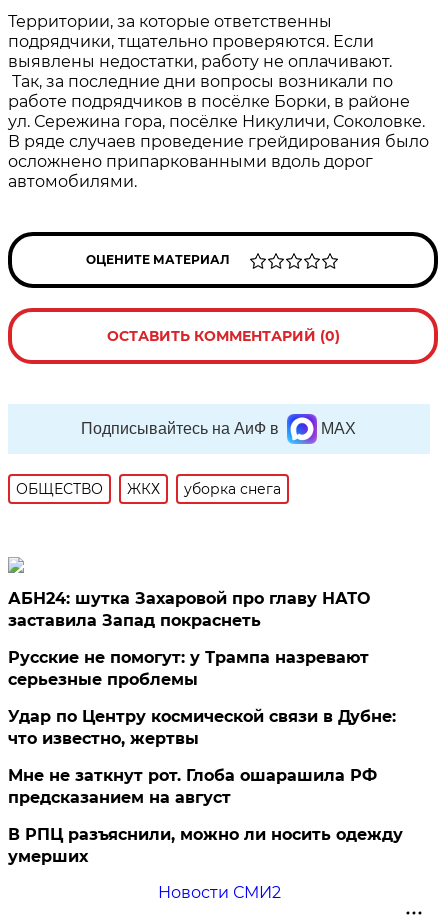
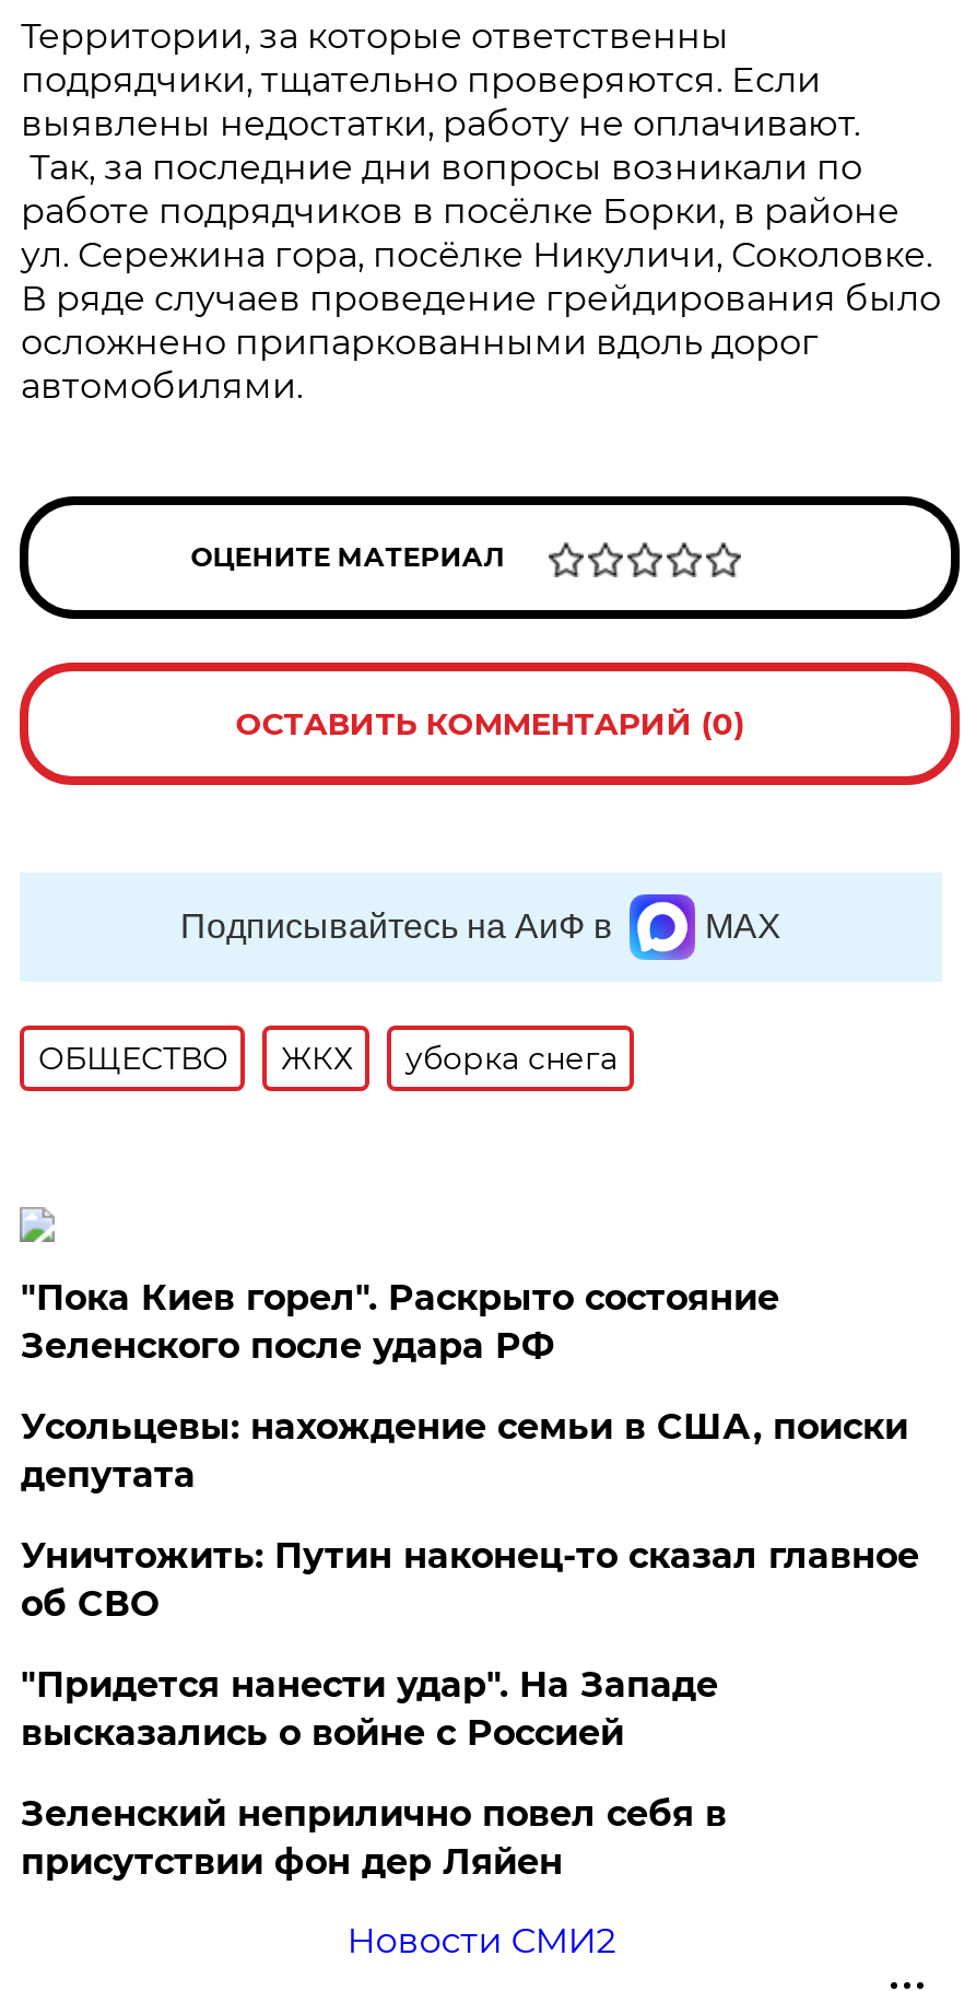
[8,589,370,630] АБН24: шутка Захаровой про главу НАТО | заставила Запад покраснеть -> [21,1277,779,1366] "Пока Киев горел". Раскрыто состояние | Зеленского после удара РФ
[8,648,369,689] Русские не помогут: у Трампа назревают | серьезные проблемы -> [21,1406,908,1495] Усольцевы: нахождение семьи в США, поиски | депутата
[8,707,396,748] Удар по Центру космической связи в Дубне: | что известно, жертвы -> [21,1535,919,1625] Уничтожить: Путин наконец-то сказал главное | об СВО
[8,766,377,807] Мне не заткнут рот. Глоба ошарашила РФ | предсказанием на август -> [21,1664,718,1754] "Придется нанести удар". На Западе | высказались о войне с Россией
[8,825,403,866] В РПЦ разъяснили, можно ли носить одежду | умерших -> [21,1793,727,1883] Зеленский неприлично повел cебя в | присутствии фон дер Ляйен

